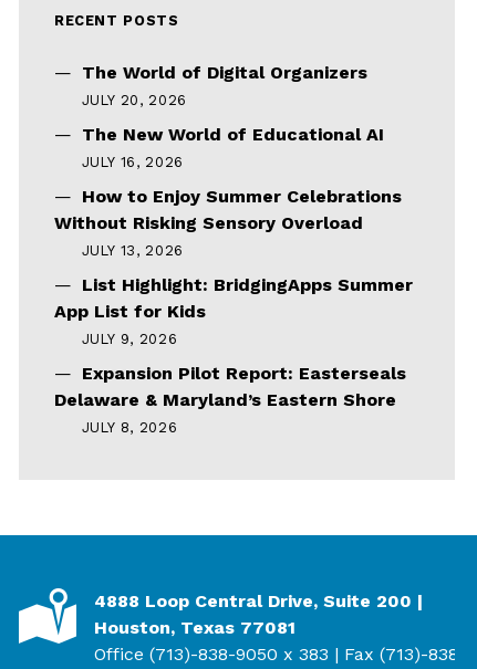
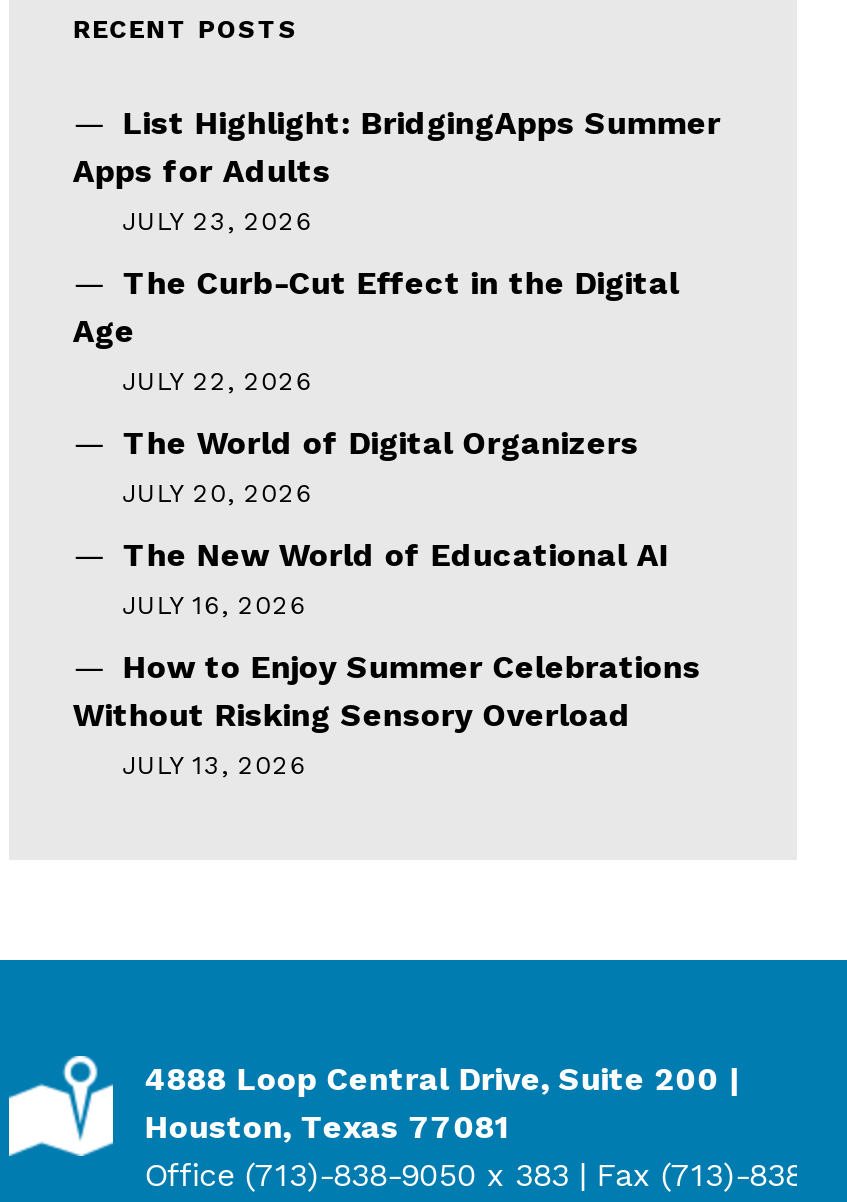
none -> [73,153,679,397] Apps for Adults | JULY 23, 2026 | The Curb-Cut Effect in the Digital | Age | JULY 22, 2026
moved [54,62,402,259] -> [73,425,701,781]: The World of Digital Organizers | JULY 20, 2026 | The New World of Educational AI | JULY 16, 2026 | How to Enjoy Summer Celebrations | Without Risking Sensory Overload | JULY 13, 2026
moved [82,275,413,296] -> [123,105,721,143]: List Highlight: BridgingApps Summer
[54,301,406,436] App List for Kids | JULY 9, 2026 | Expansion Pilot Report: Easterseals | Delaware & Maryland’s Eastern Shore | JULY 8, 2026 -> none

